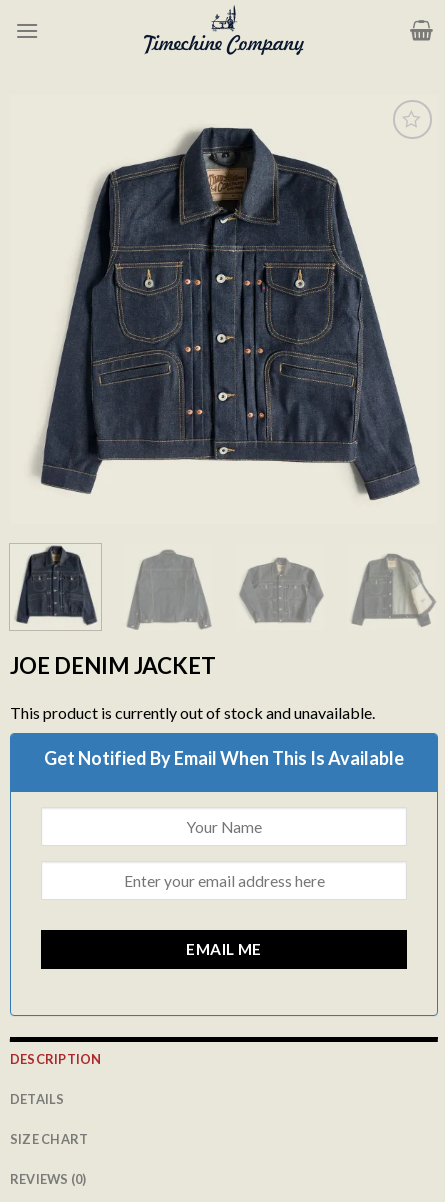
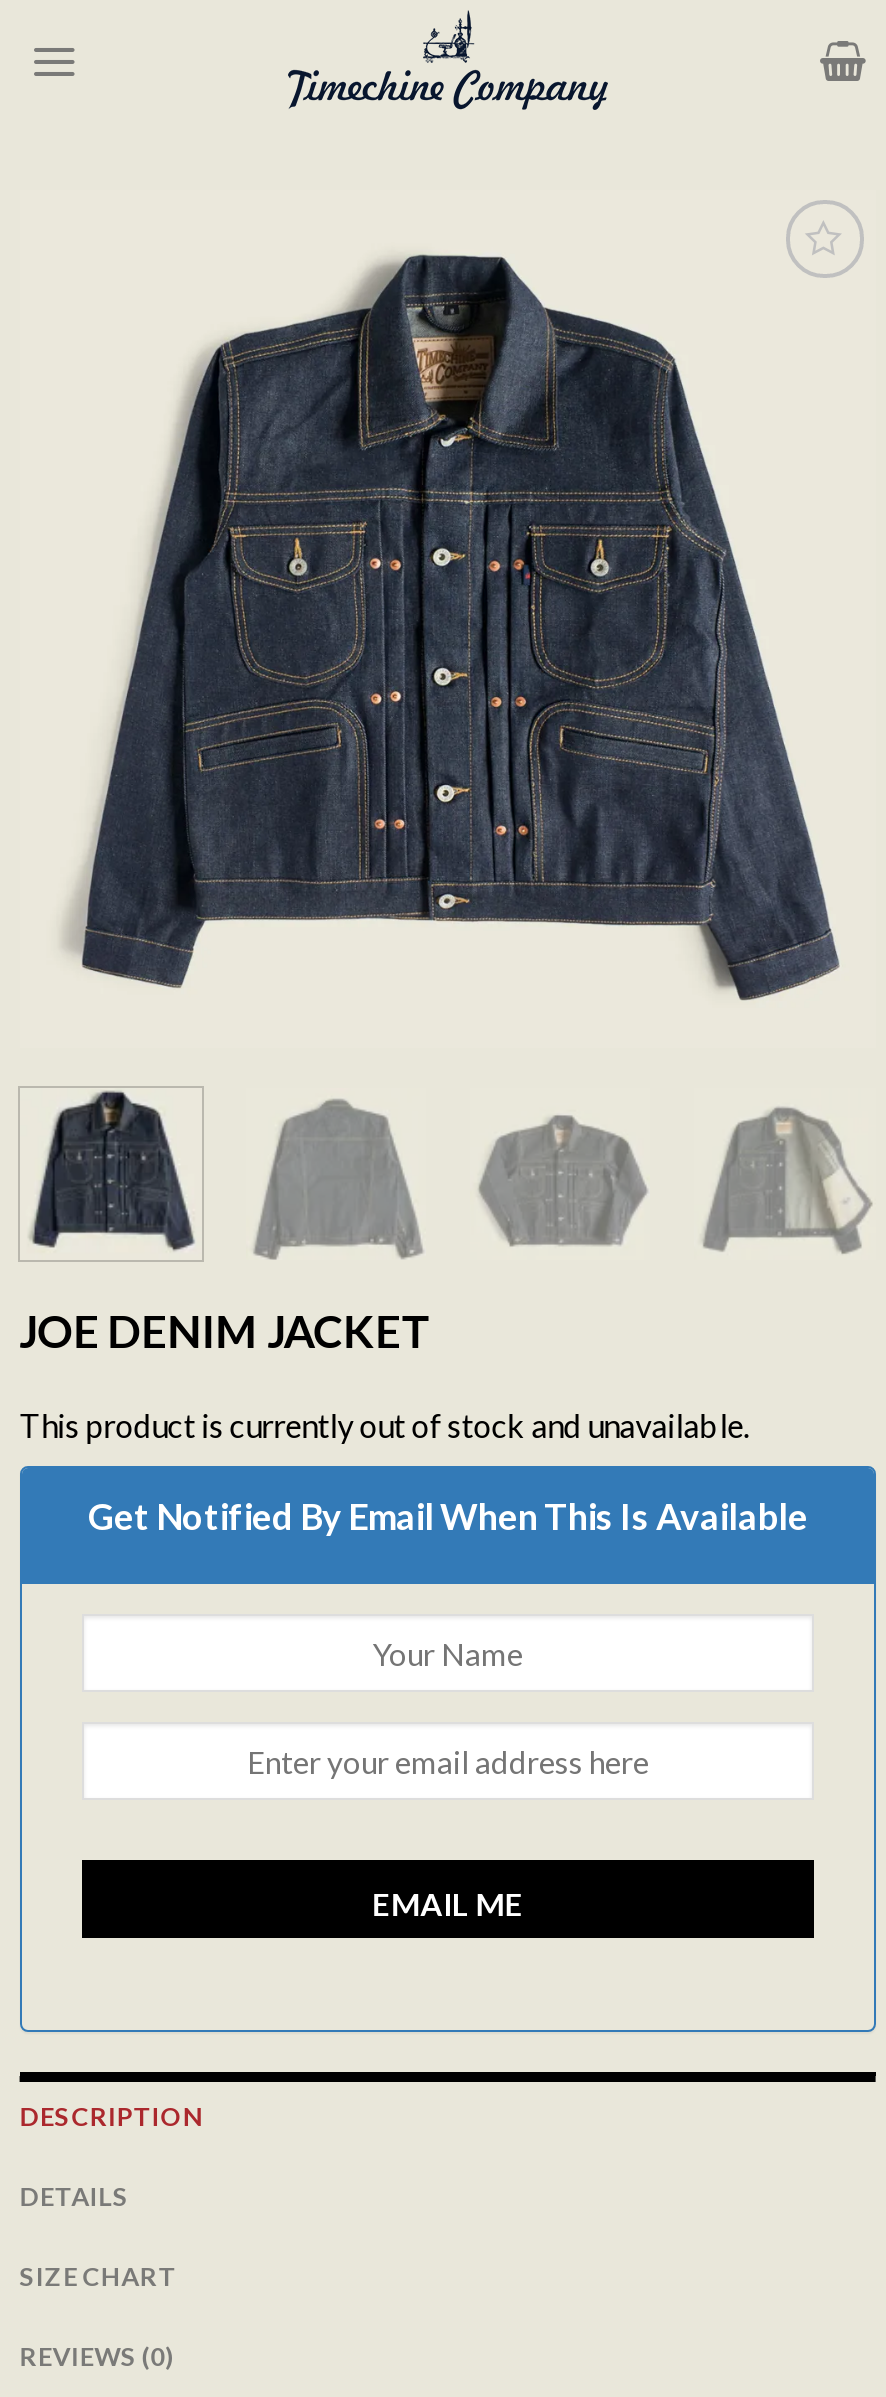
none -> [372,1885,524,1921] EMAIL ME

